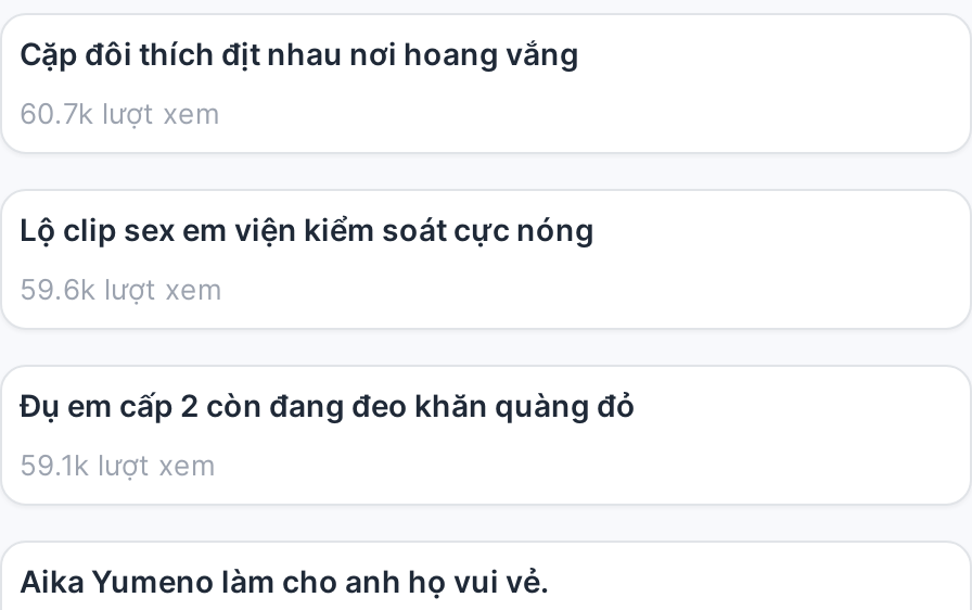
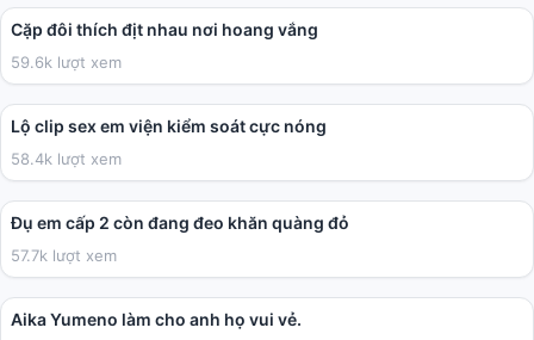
[20,96,219,130] 60.7k lượt xem -> [11,52,122,72] 59.6k lượt xem
[20,271,221,306] 59.6k lượt xem -> [11,149,122,168] 58.4k lượt xem
[20,447,215,482] 59.1k lượt xem -> [11,246,117,265] 57.7k lượt xem

